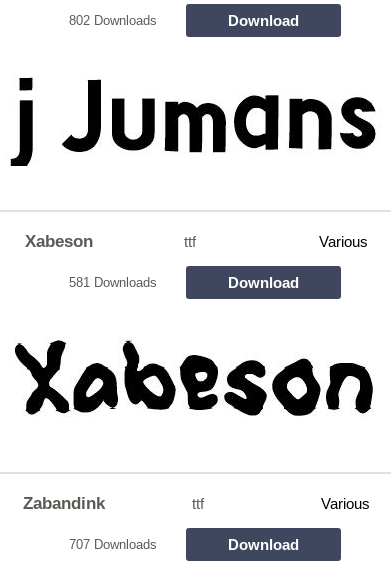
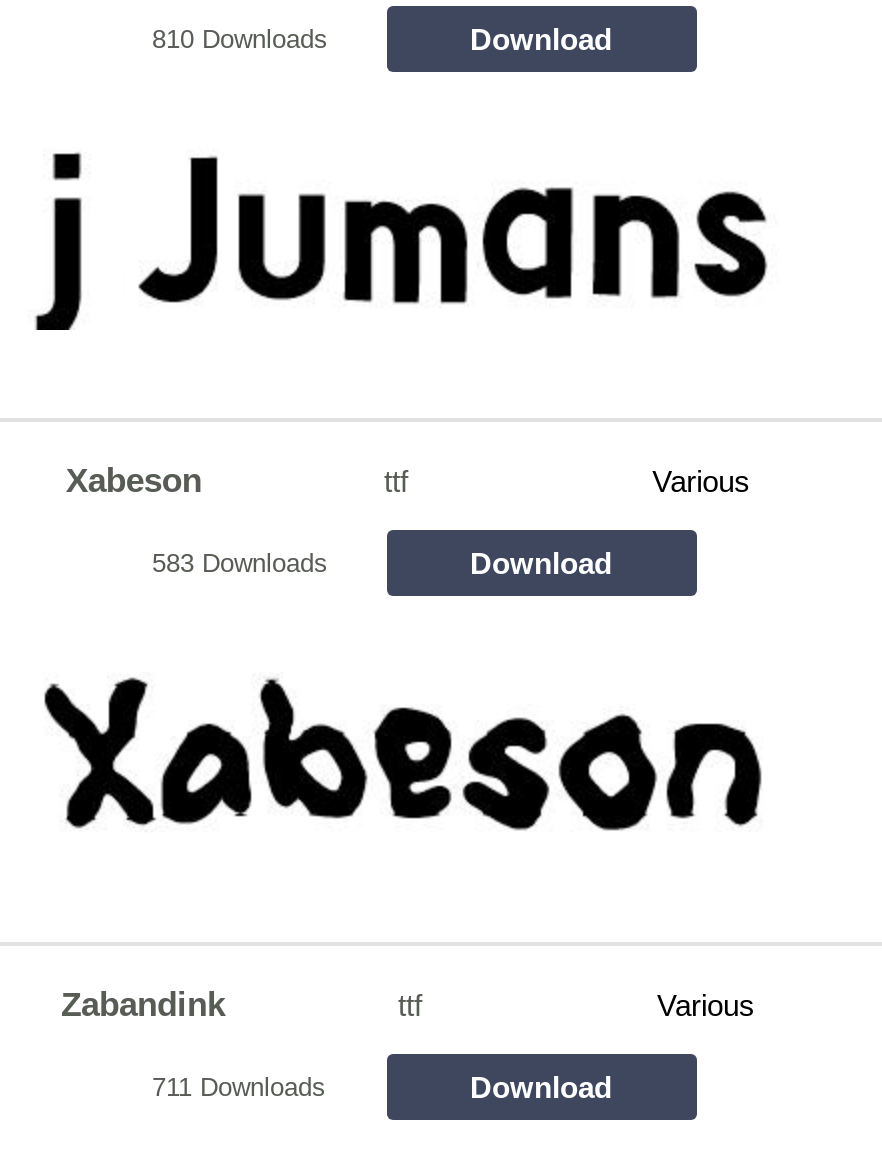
[68,13,156,28] 802 Downloads -> [152,24,328,54] 810 Downloads
[68,275,156,290] 581 Downloads -> [152,548,328,578] 583 Downloads
[68,537,156,552] 707 Downloads -> [152,1072,326,1102] 711 Downloads

